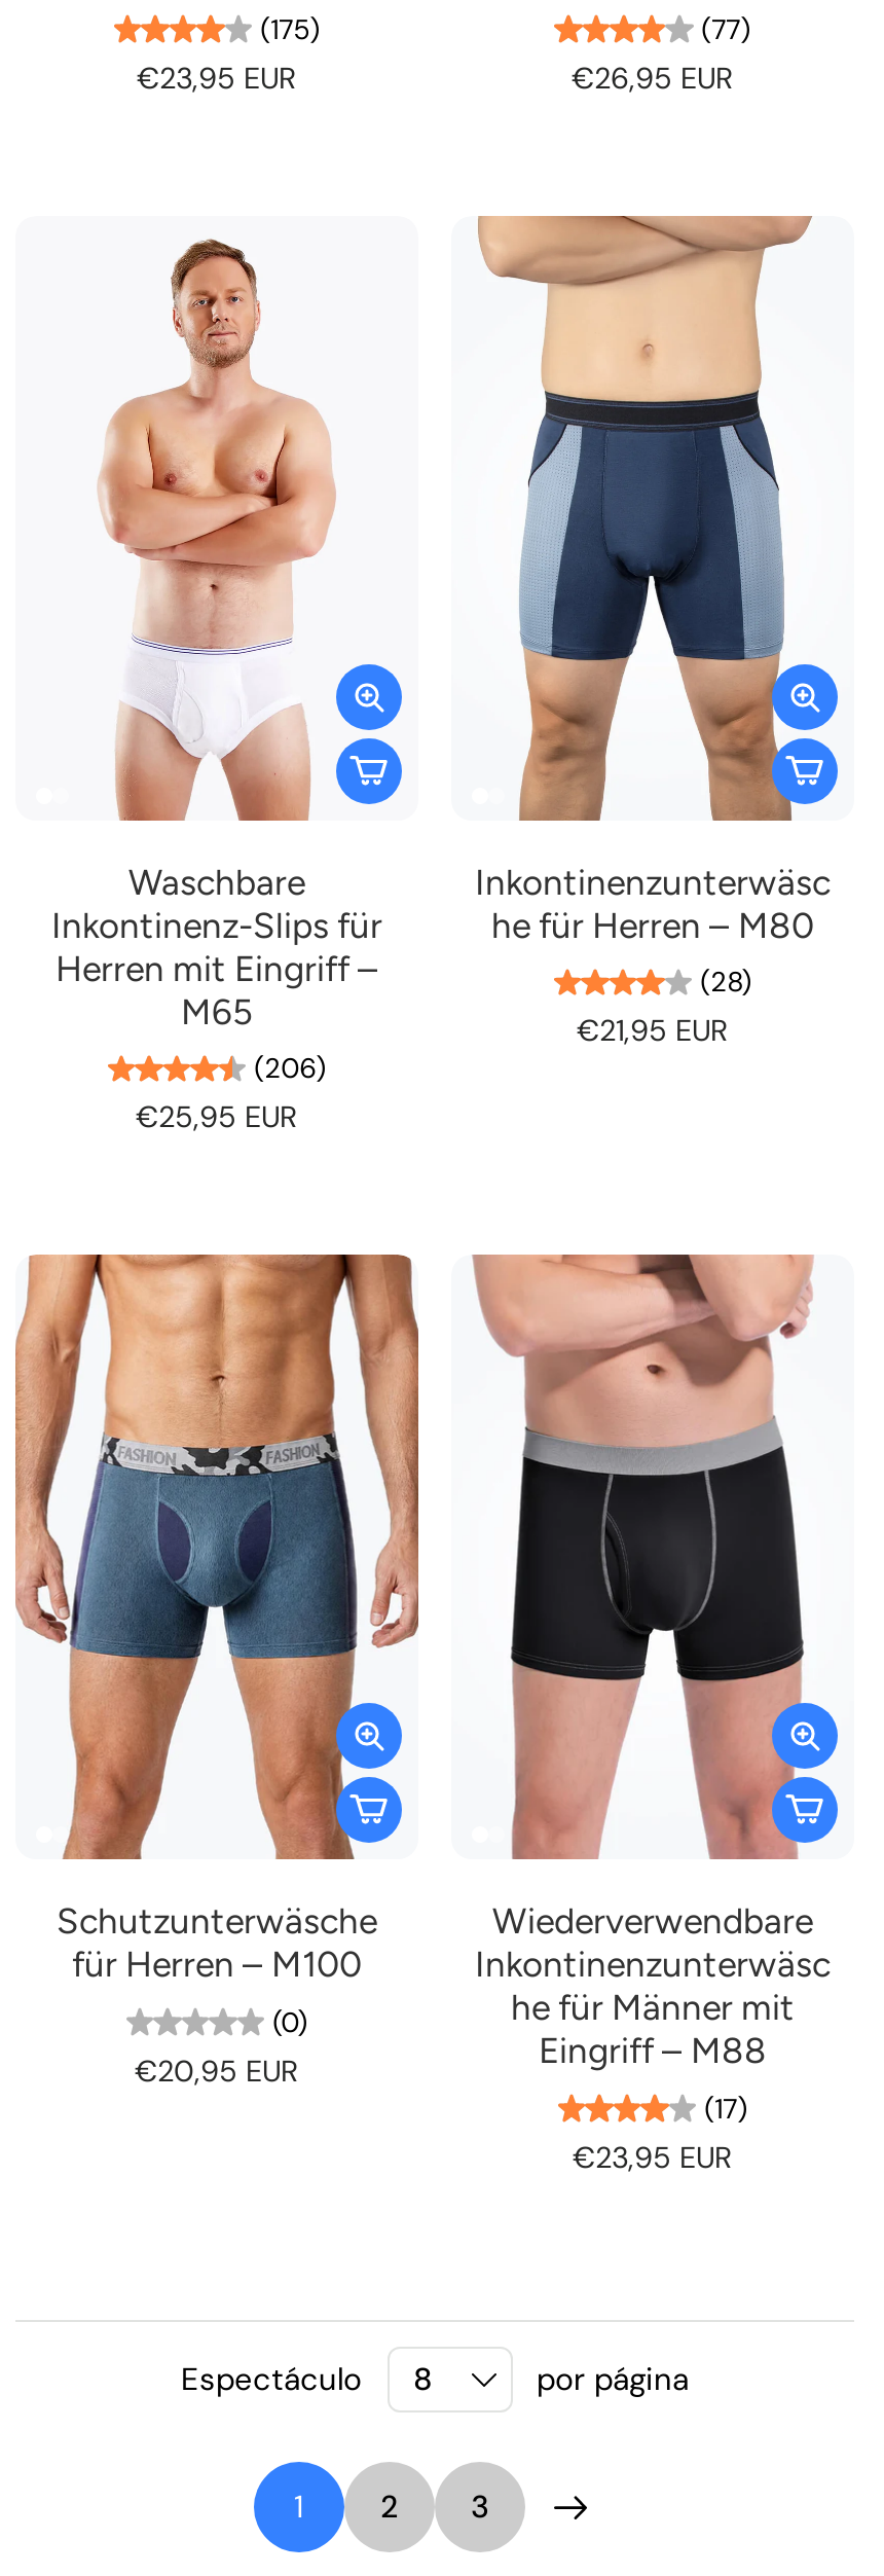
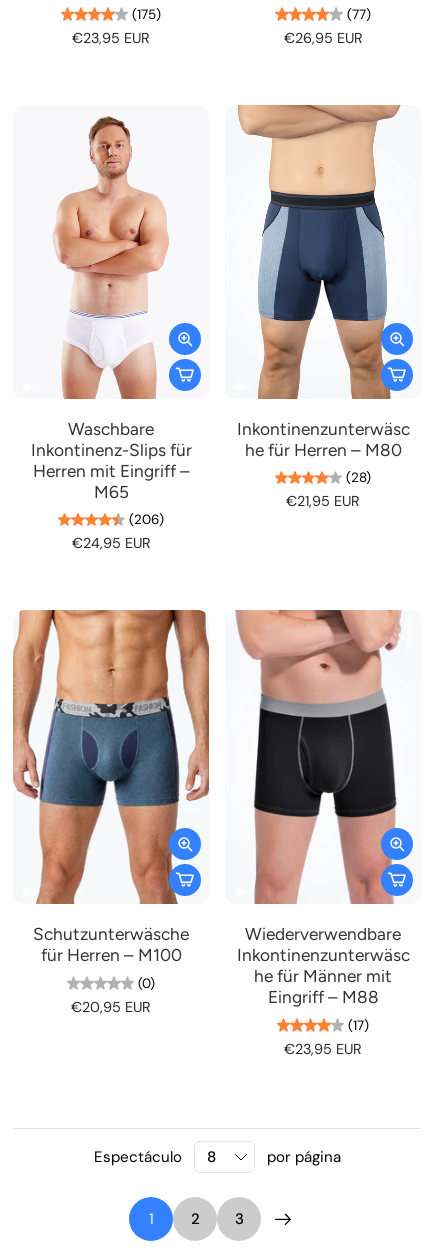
[136,1099,298,1136] €25,95 EUR -> [71,534,150,552] €24,95 EUR

